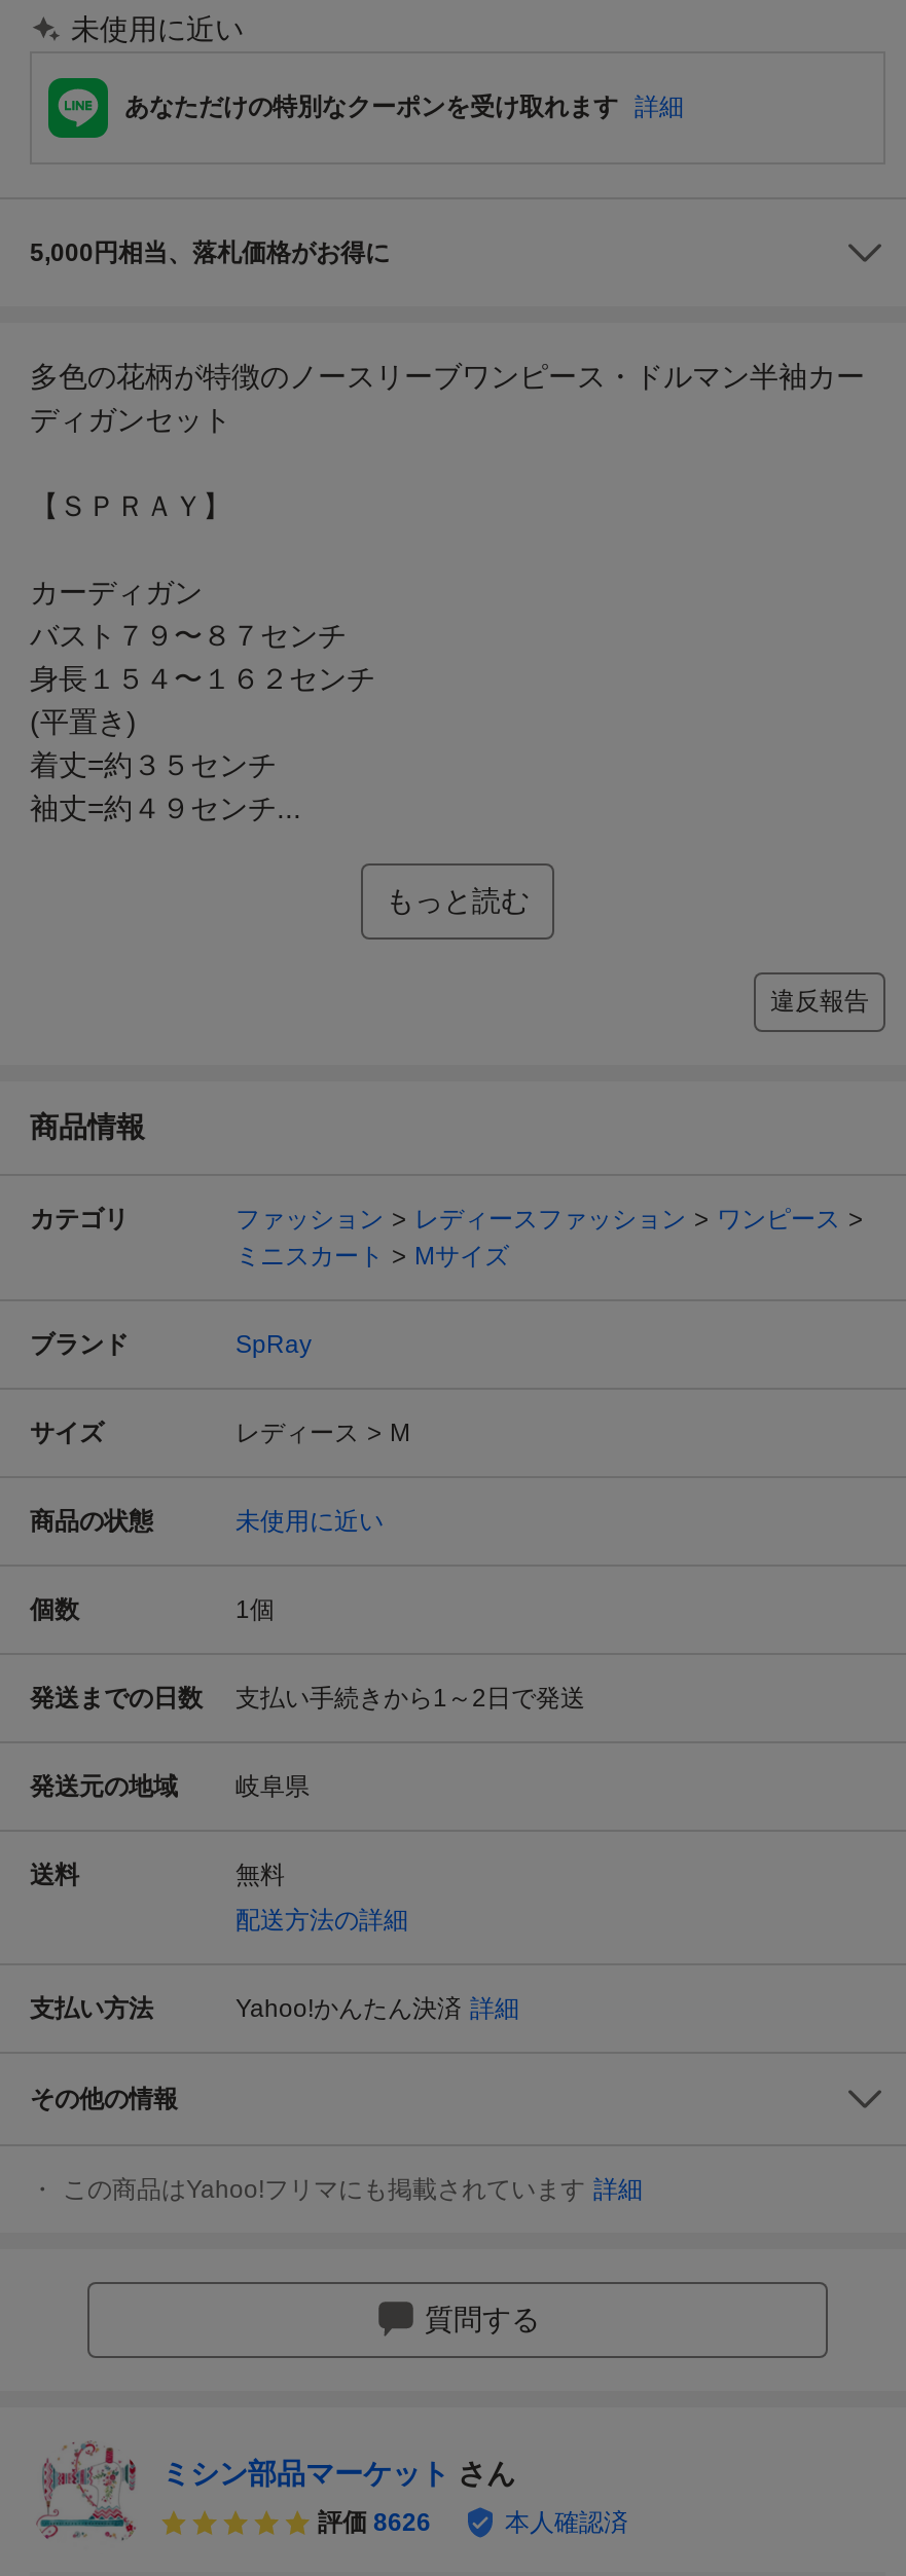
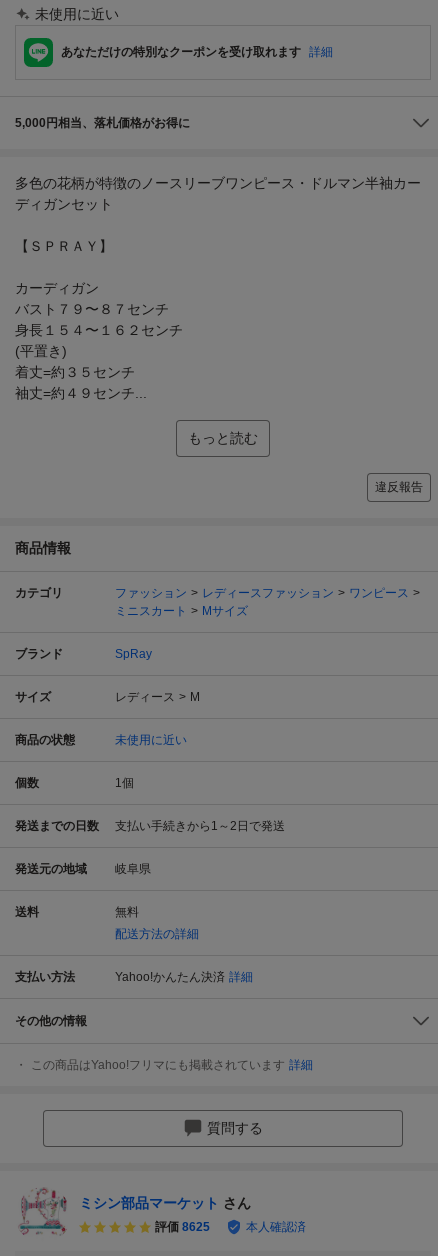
[318,2509,431,2538] 評価 8626 -> [155,1220,210,1234] 評価 8625

